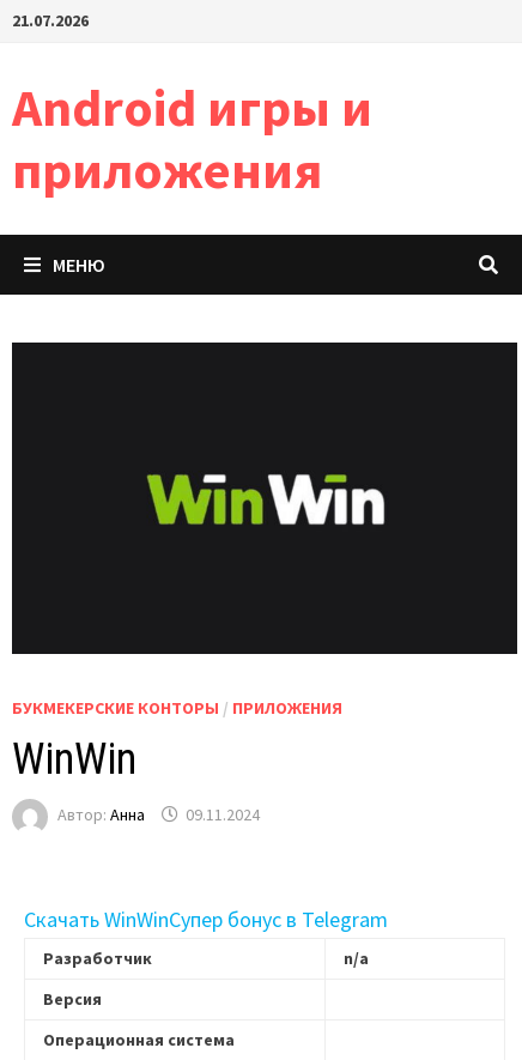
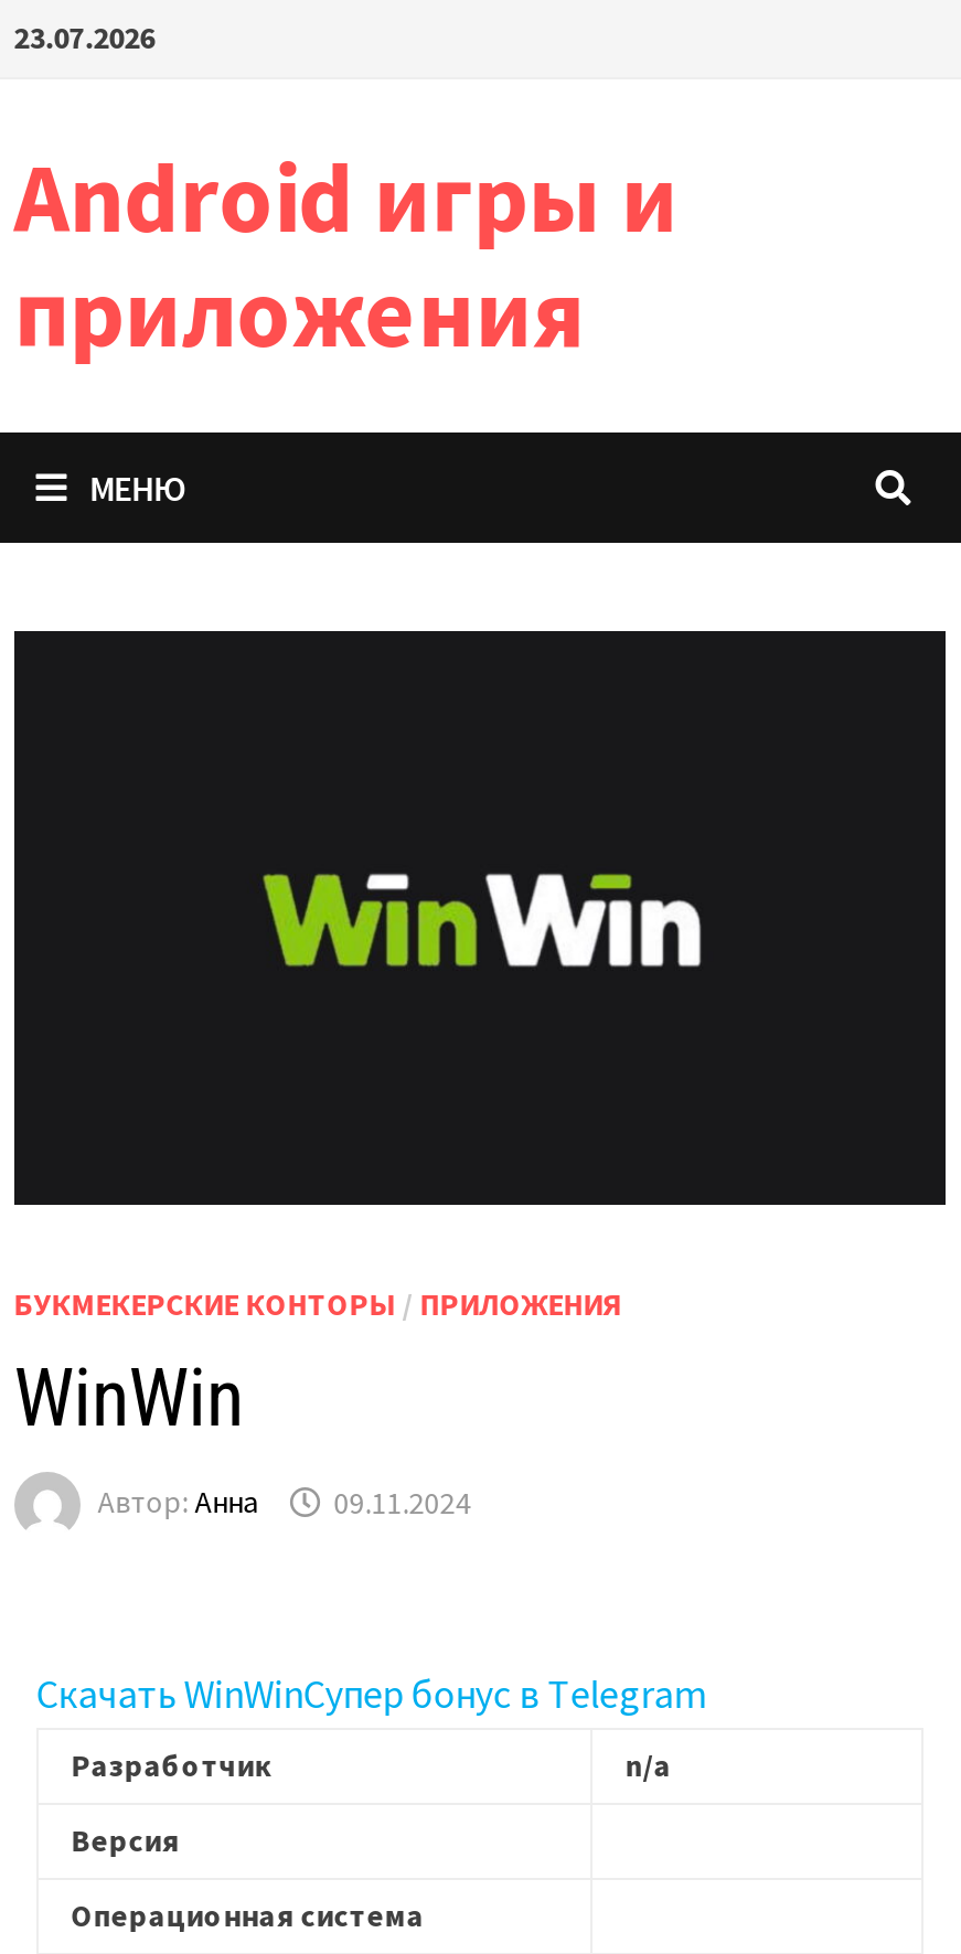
[12,10,88,31] 21.07.2026 -> [14,18,155,57] 23.07.2026

